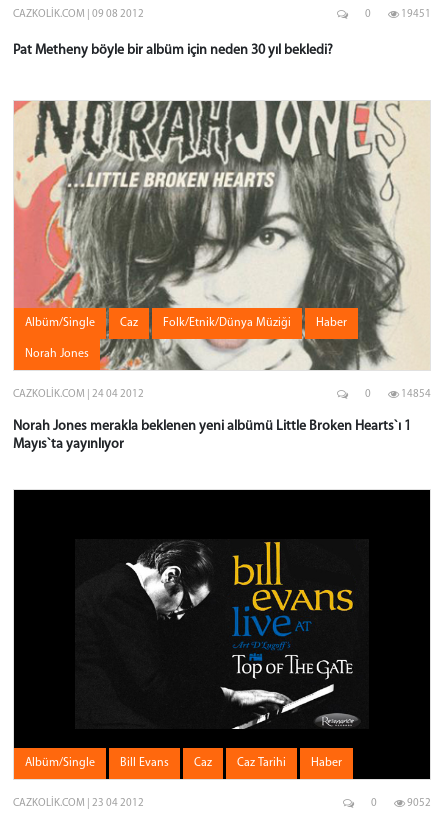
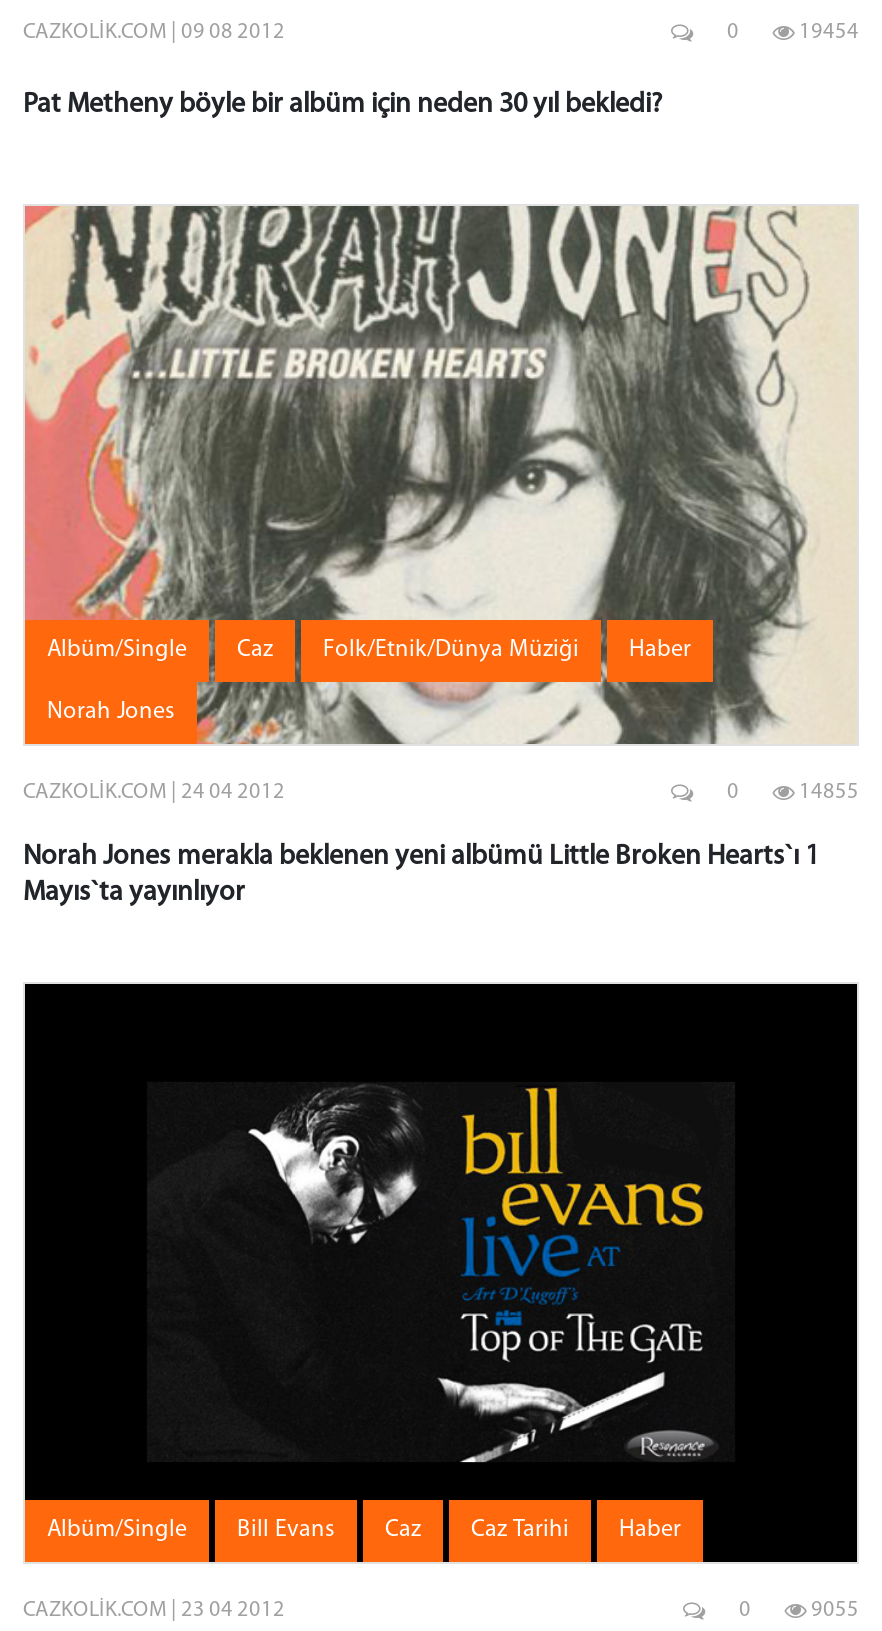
[401,9,431,20] 19451 -> [799,22,859,44] 19454
[401,389,431,400] 14854 -> [799,782,859,804] 14855
[407,798,431,809] 9052 -> [811,1599,859,1621] 9055

